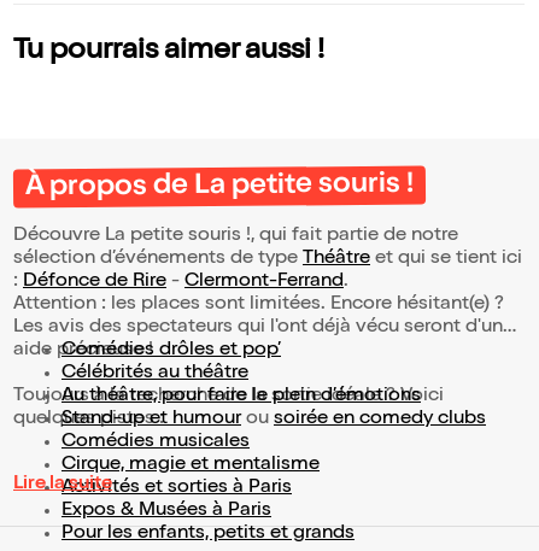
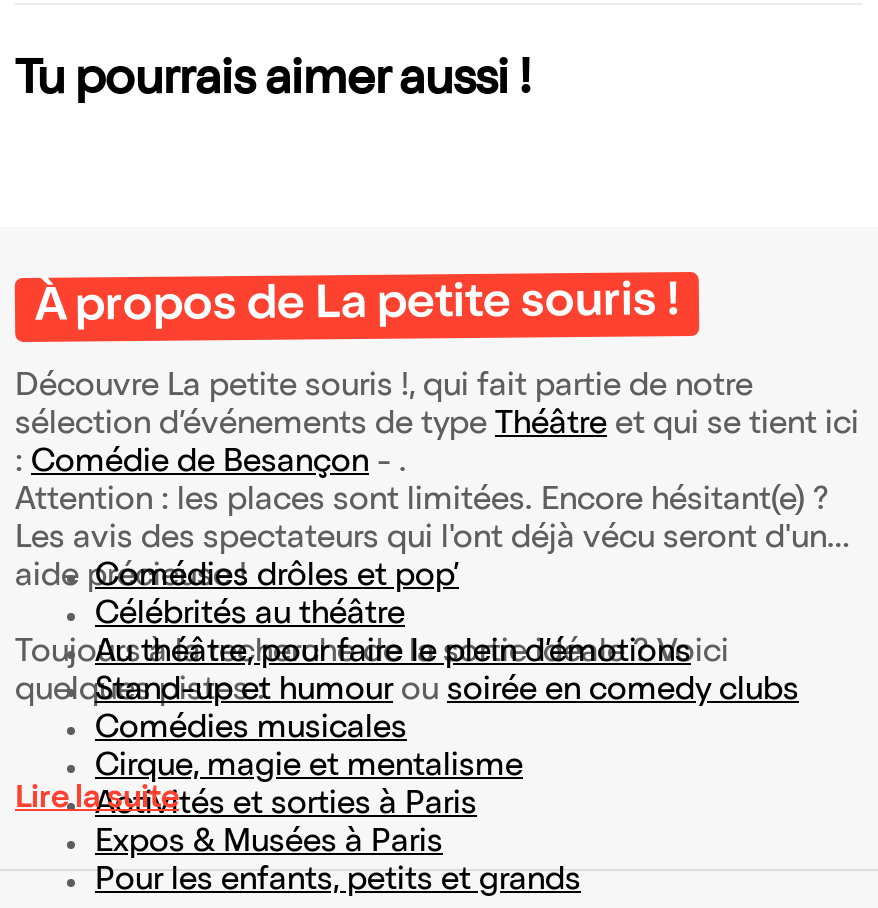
[13,272,353,292] : Défonce de Rire - Clermont-Ferrand. -> [15,449,415,481] : Comédie de Besançon - .

